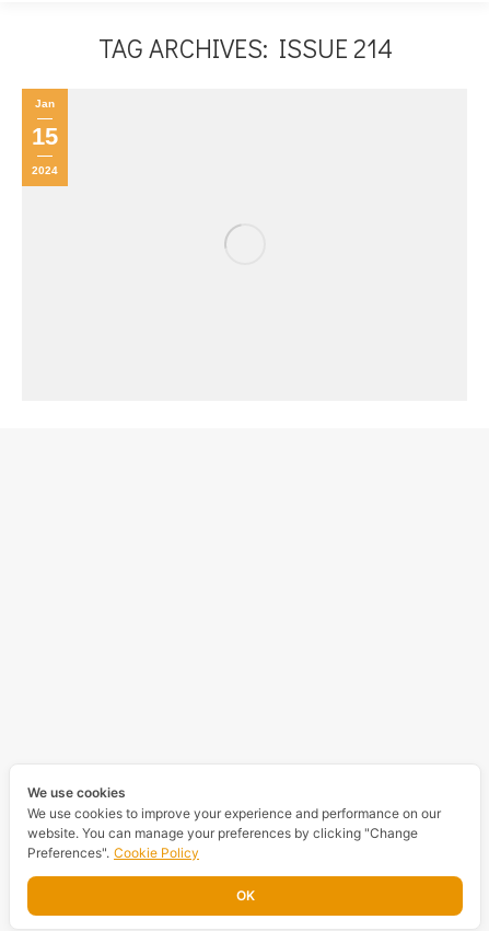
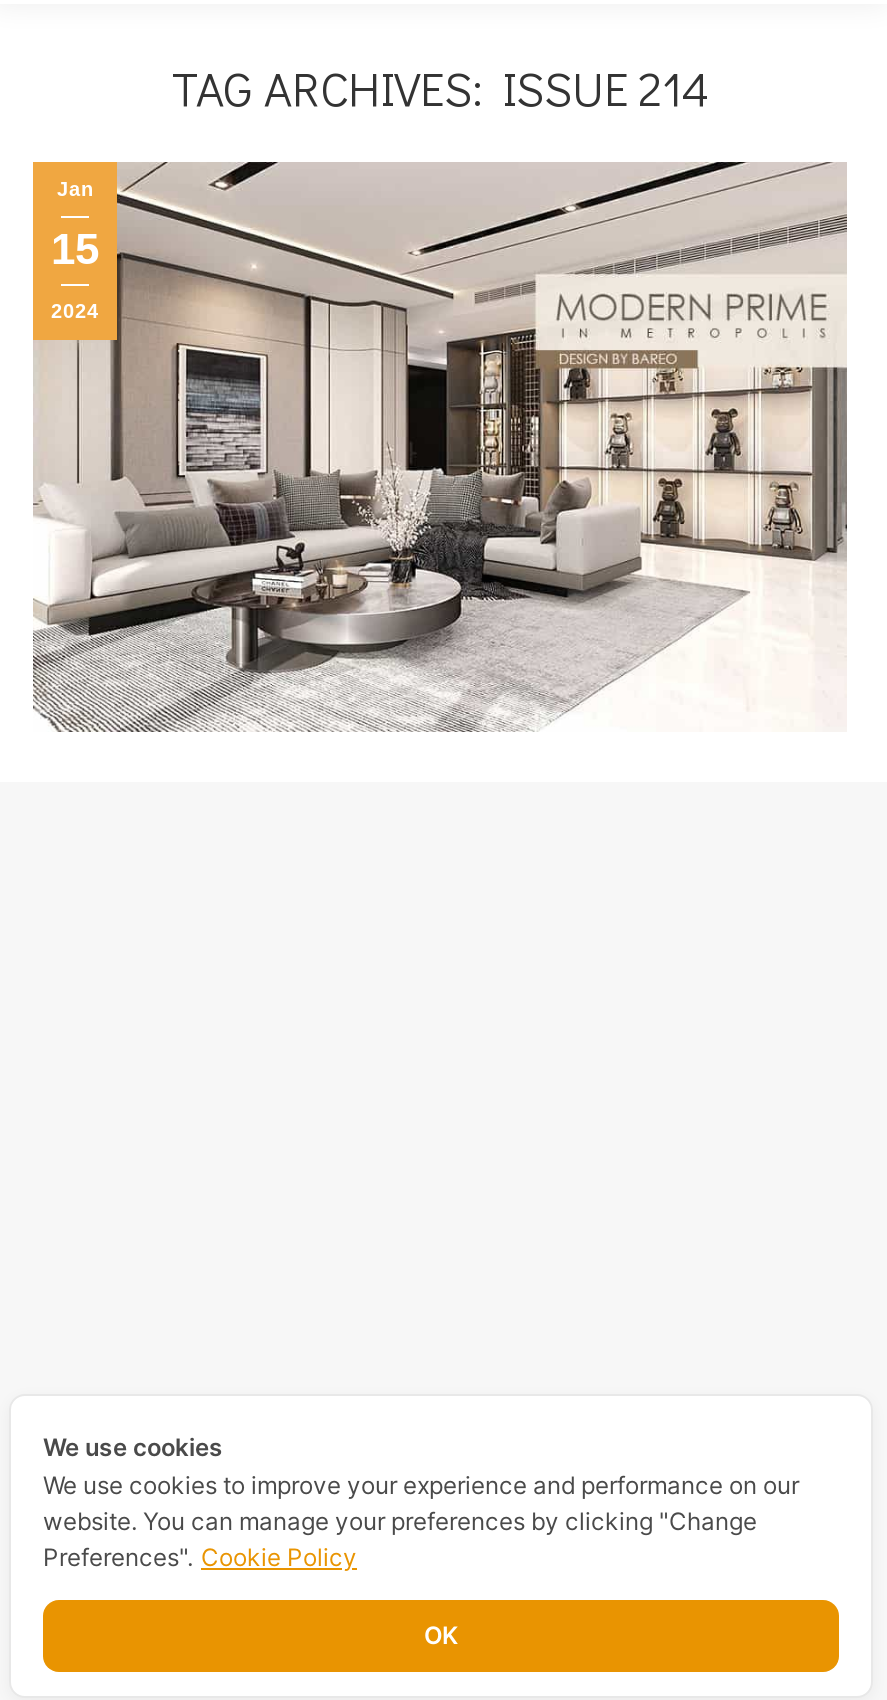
none -> [33,160,849,732] [image]

